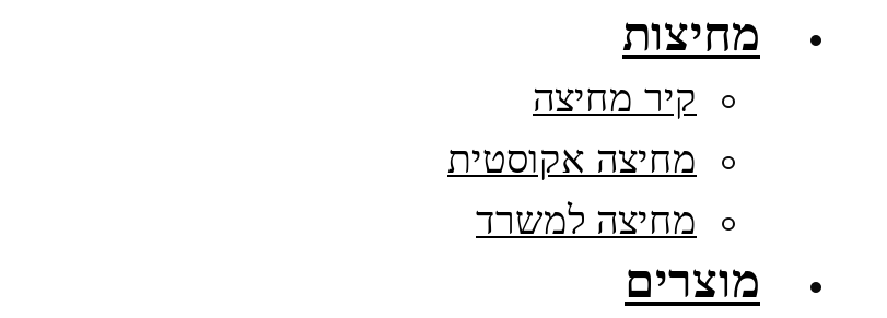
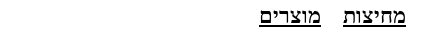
[447,76,697,243] קיר מחיצה | מחיצה אקוסטית | מחיצה למשרד -> none

